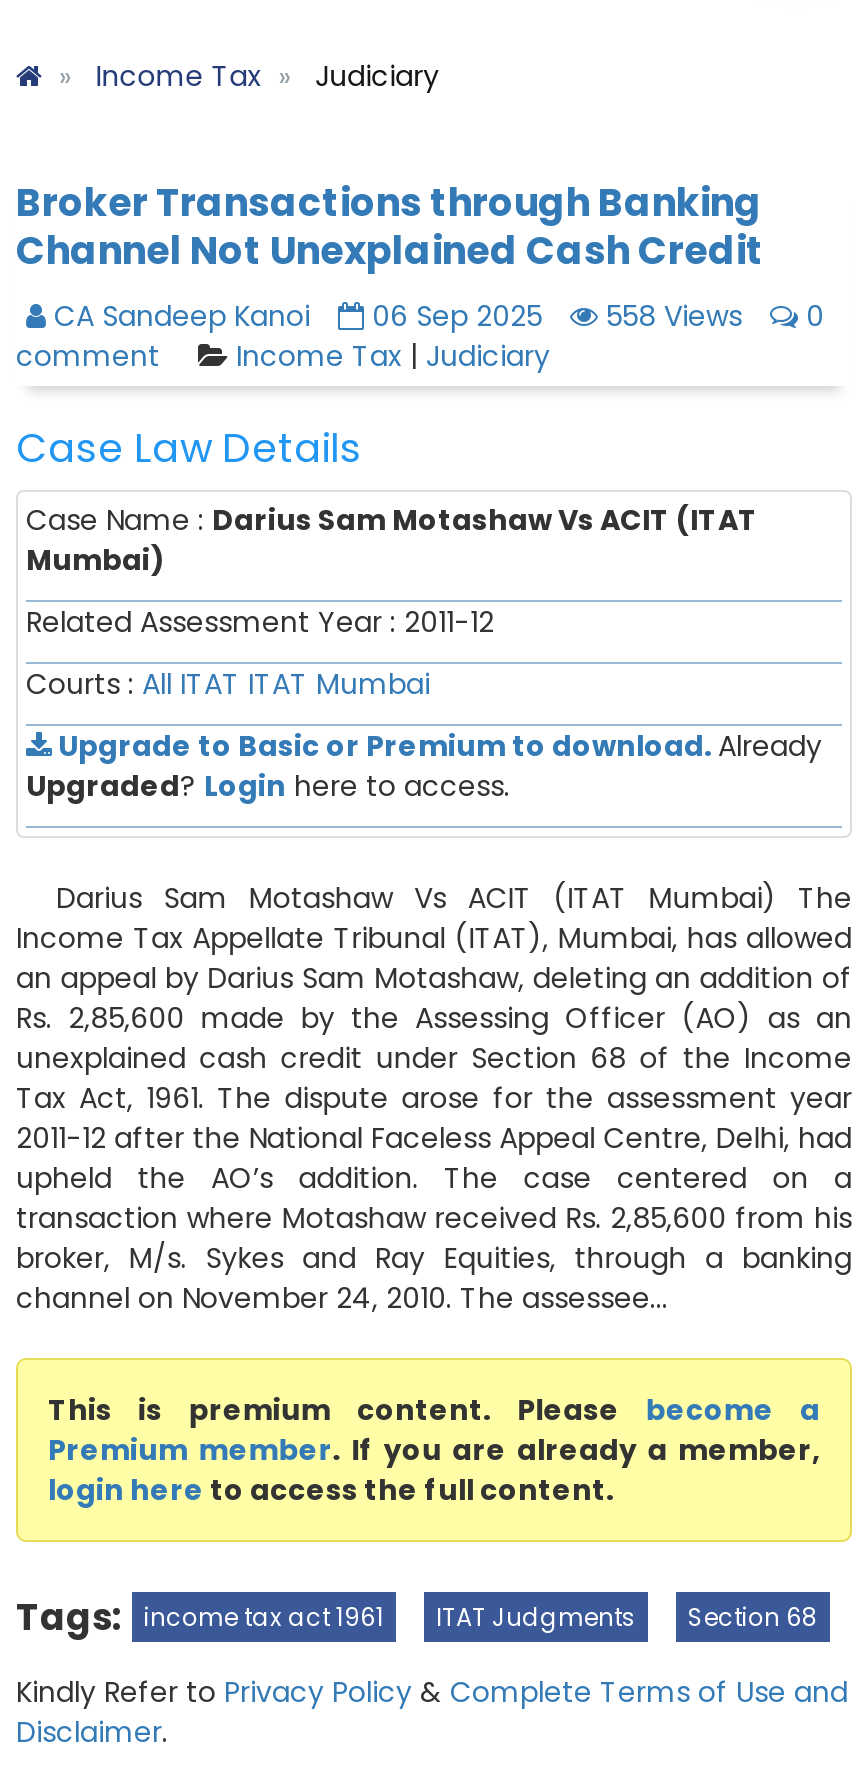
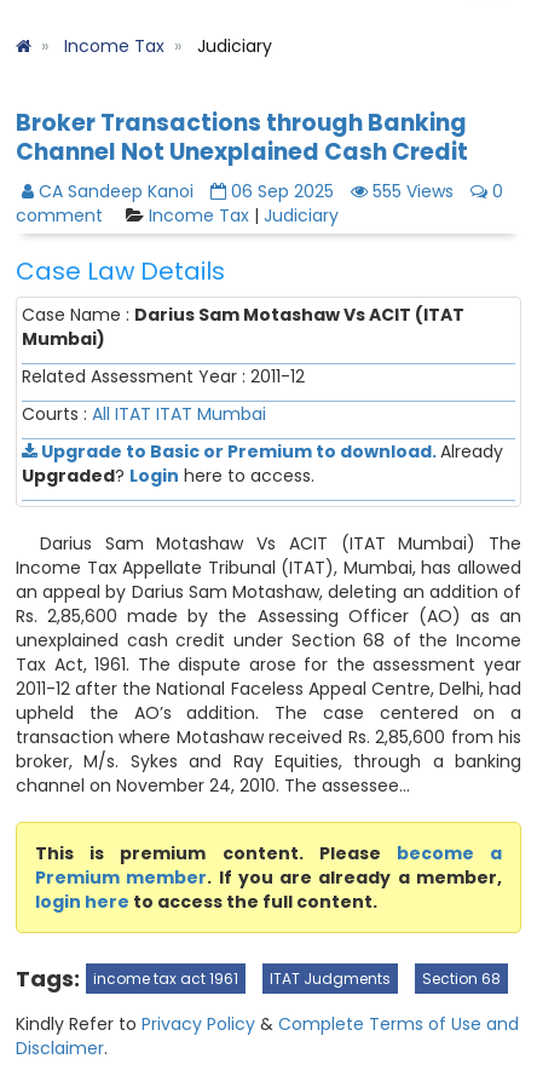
[46,296,824,336] CA Sandeep Kanoi 06 Sep 2025 558 Views 0 -> [34,179,503,203] CA Sandeep Kanoi 06 Sep 2025 555 Views 0

